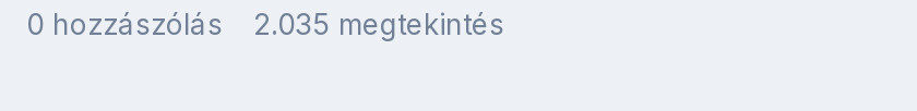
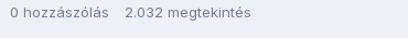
[26,7,504,42] 0 hozzászólás 2.035 megtekintés -> [10,4,251,21] 0 hozzászólás 2.032 megtekintés

